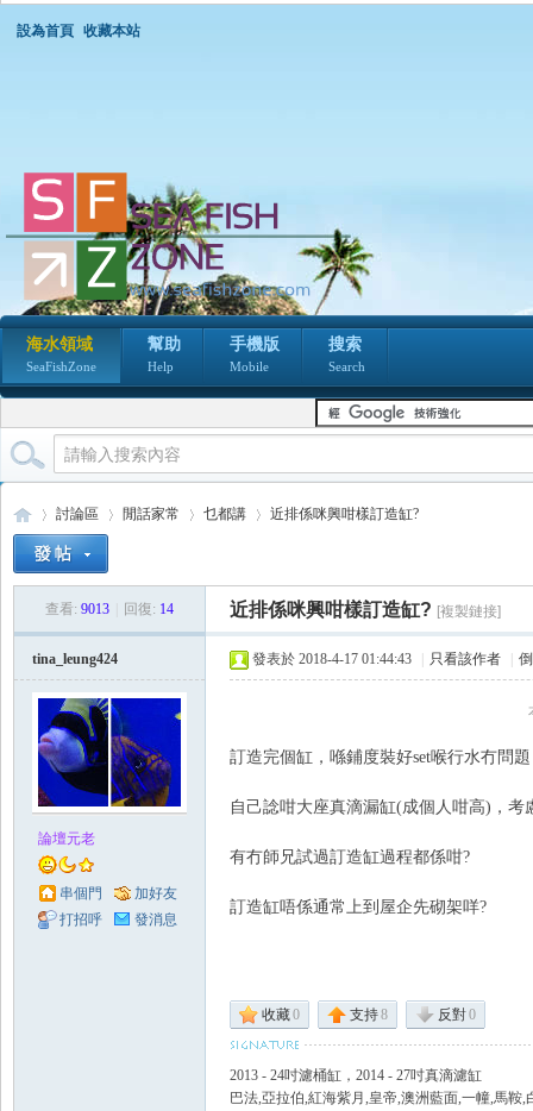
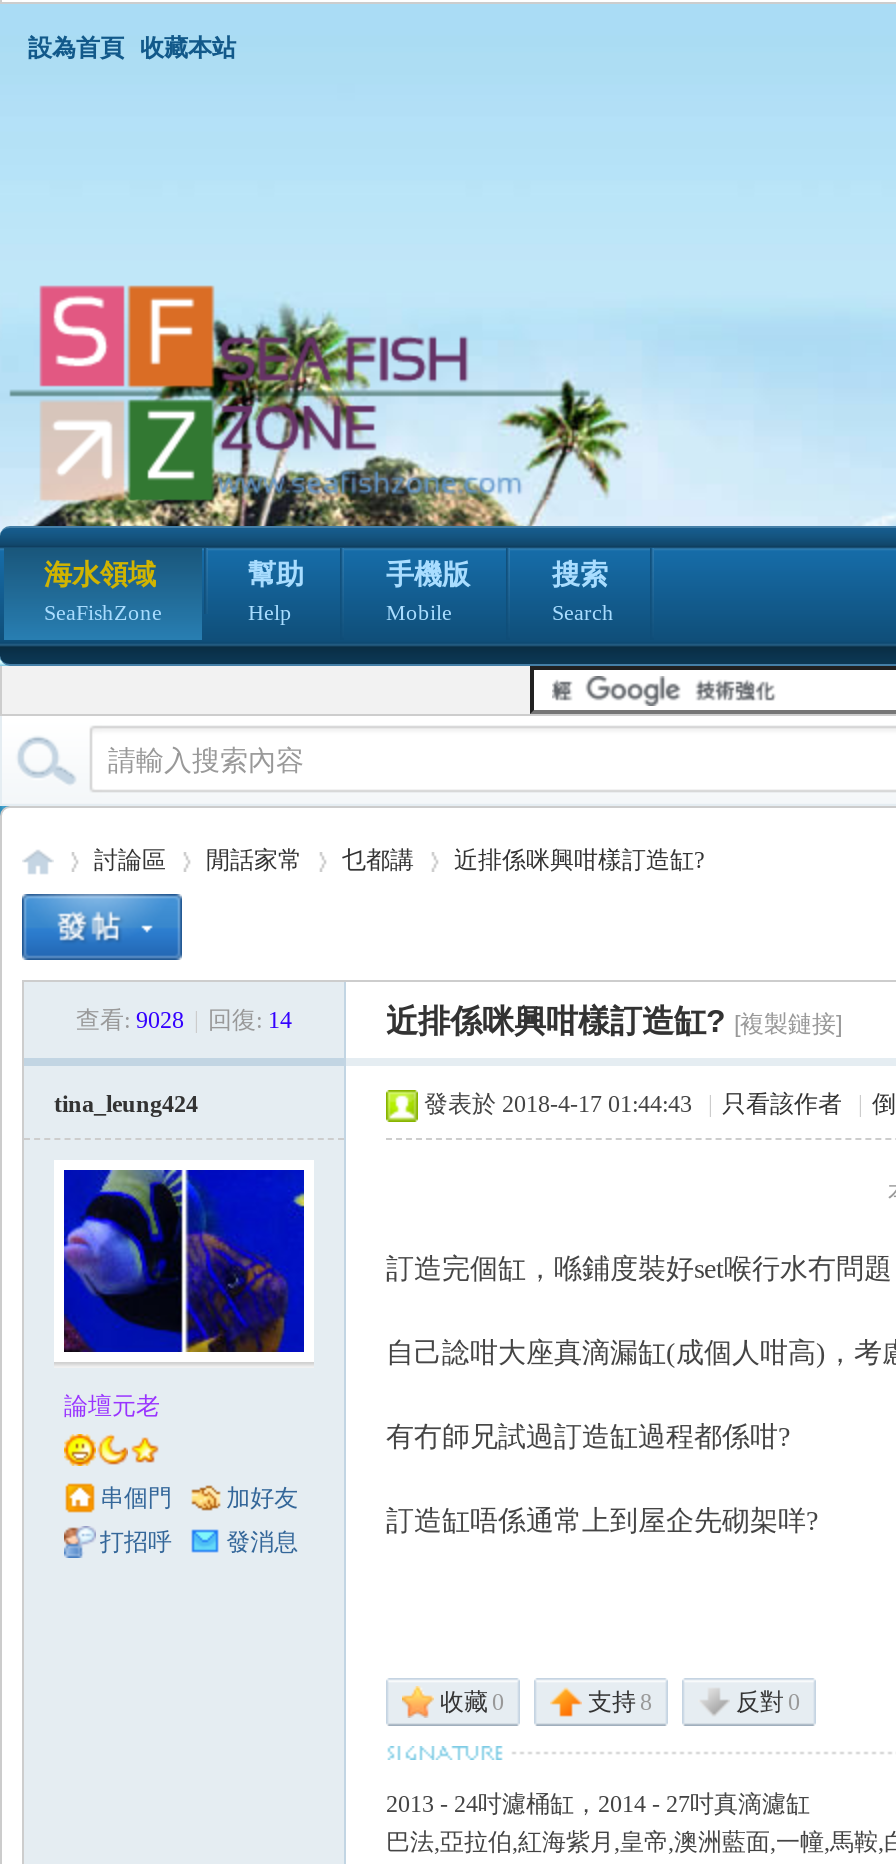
[45,601,109,617] 查看: 9013 -> [76,1006,184,1034] 查看: 9028

